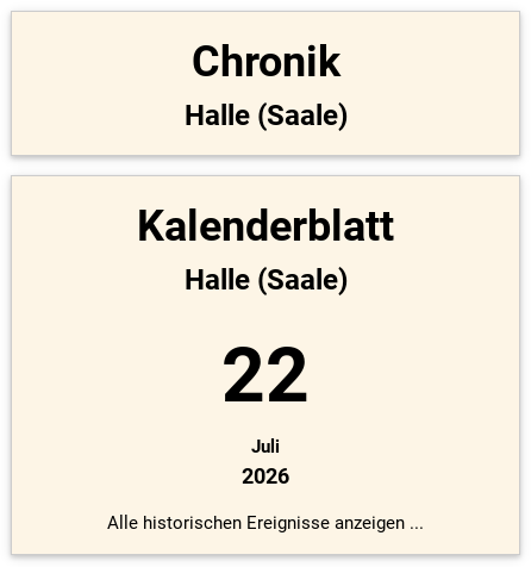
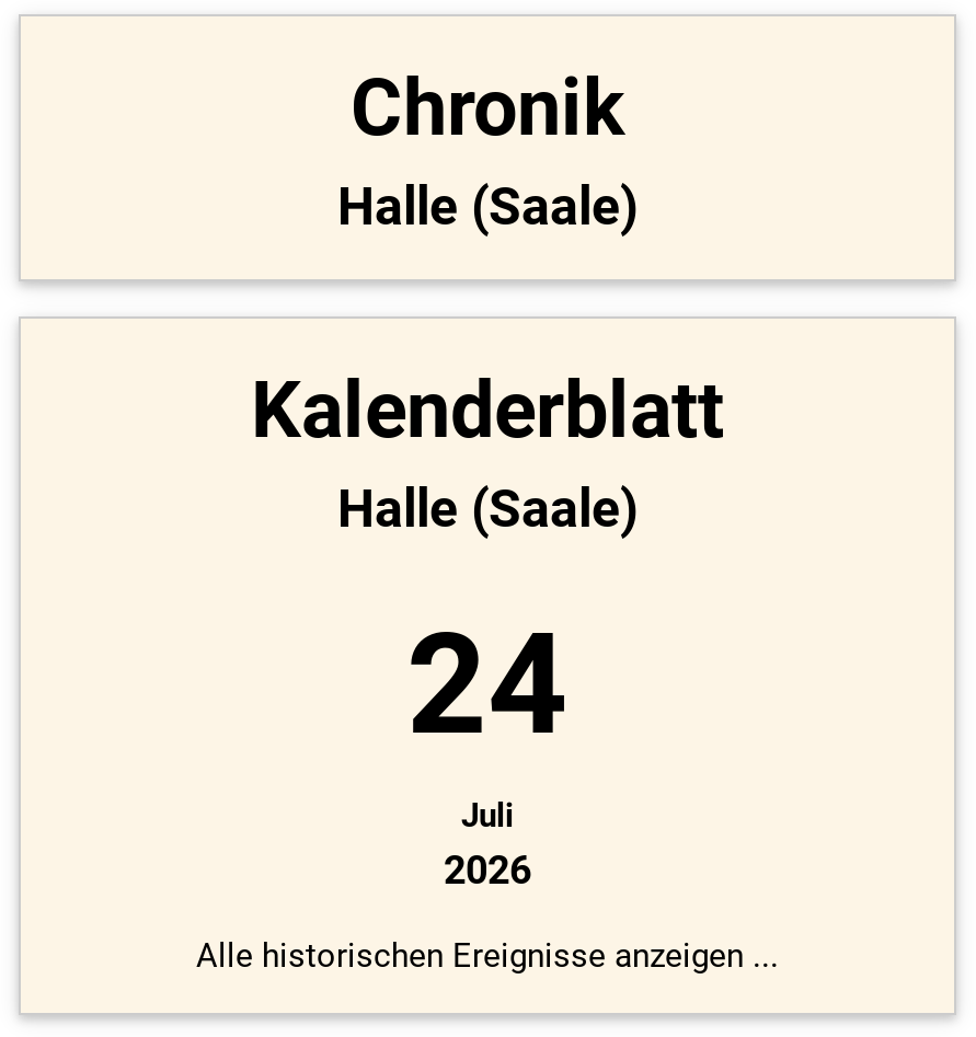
[221,331,310,420] 22 -> [406,603,569,767] 24

